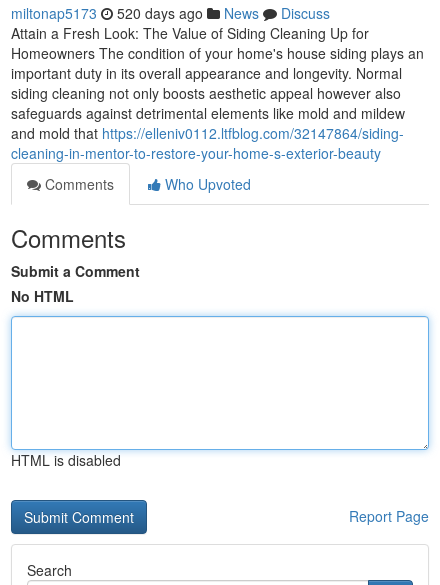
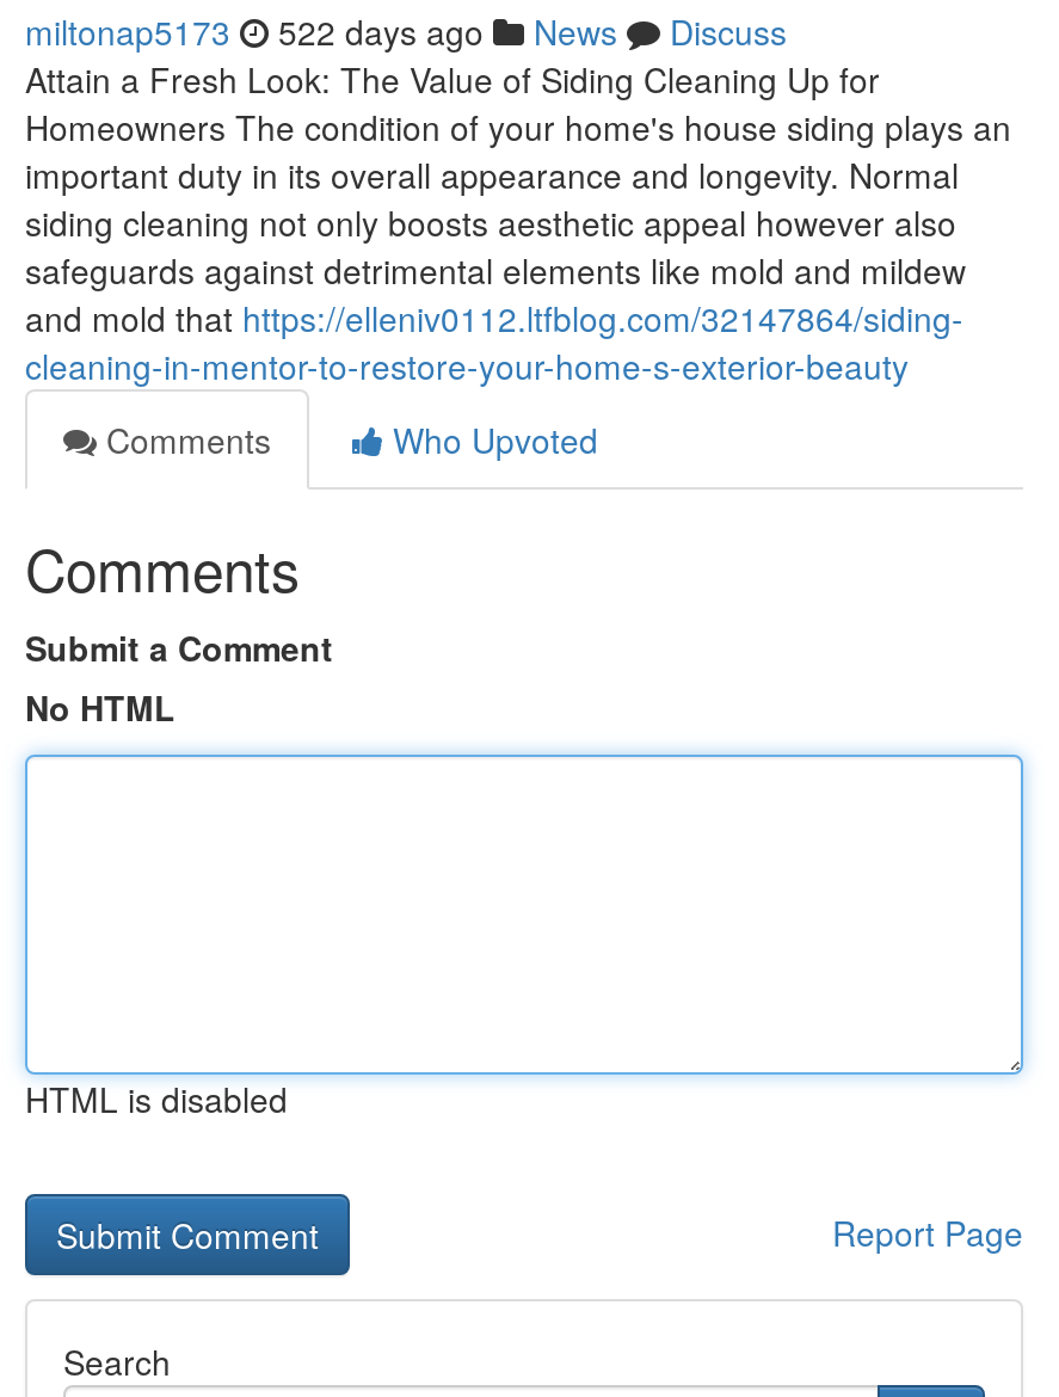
[11,3,330,23] miltonap5173 520 days ago News Discuss -> [25,7,787,55] miltonap5173 522 days ago News Discuss

